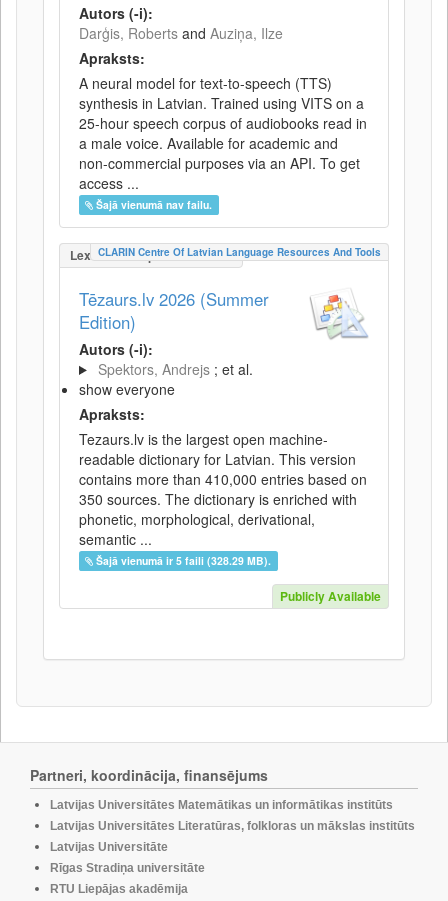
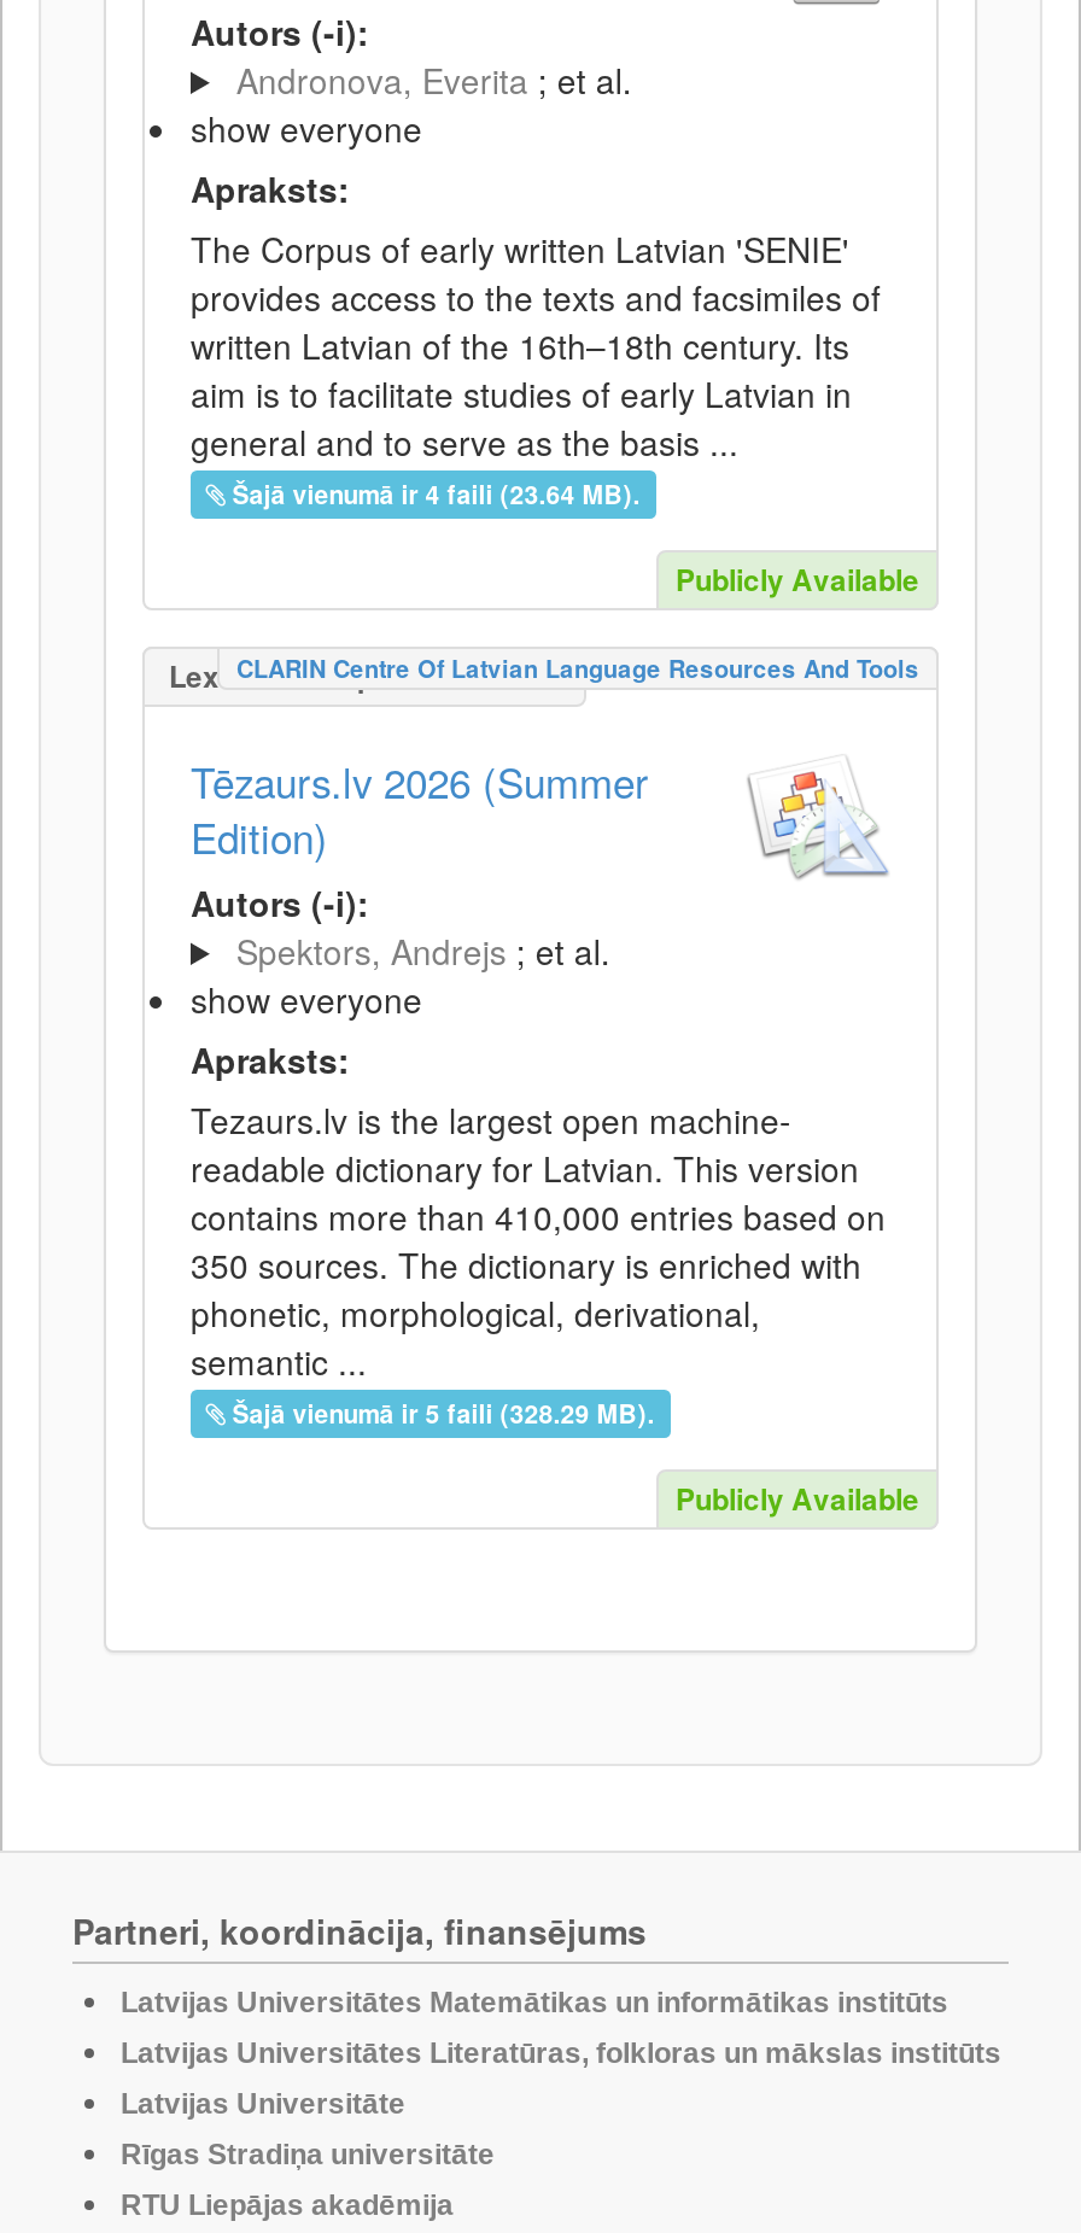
[79,23,283,43] Darģis, Roberts and Auziņa, Ilze -> [191,55,632,152] Andronova, Everita ; et al. | show everyone
[79,73,367,212] A neural model for text-to-speech (TTS) | synthesis in Latvian. Trained using VITS on a | 25-hour speech corpus of audiobooks read in | a male voice. Available for academic and | non-commercial purposes via an API. To get | access ... | Šajā vienumā nav failu. -> [191,224,919,601] The Corpus of early written Latvian 'SENIE' | provides access to the texts and facsimiles of | written Latvian of the 16th–18th century. Its | aim is to facilitate studies of early Latvian in | general and to serve as the basis ... | Šajā vienumā ir 4 faili (23.64 MB). | Publicly Available

